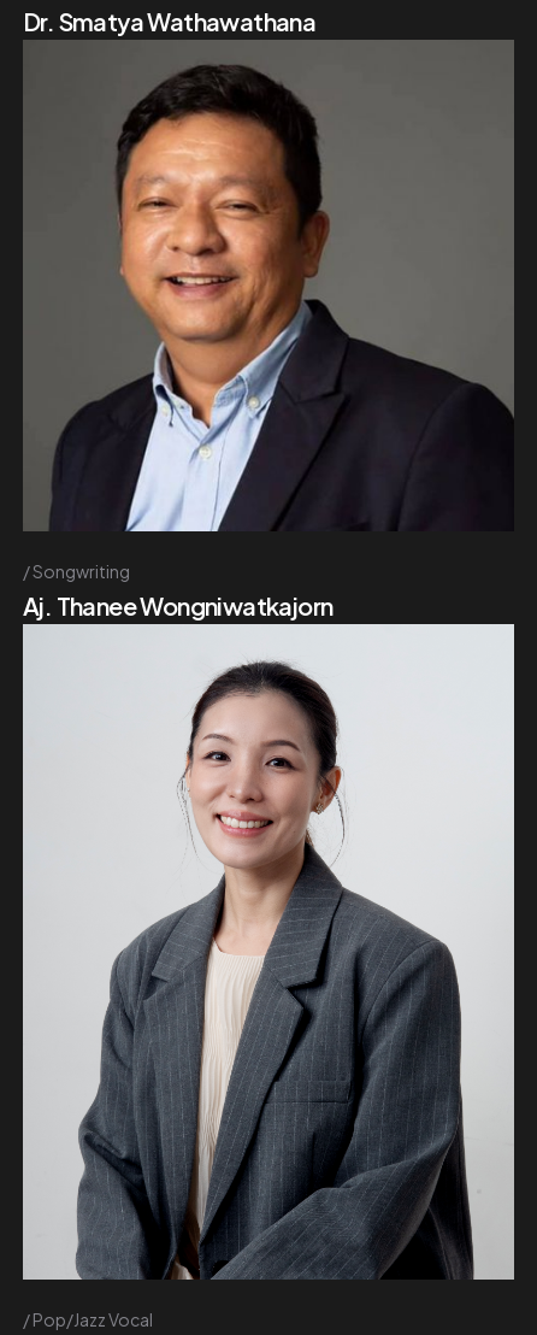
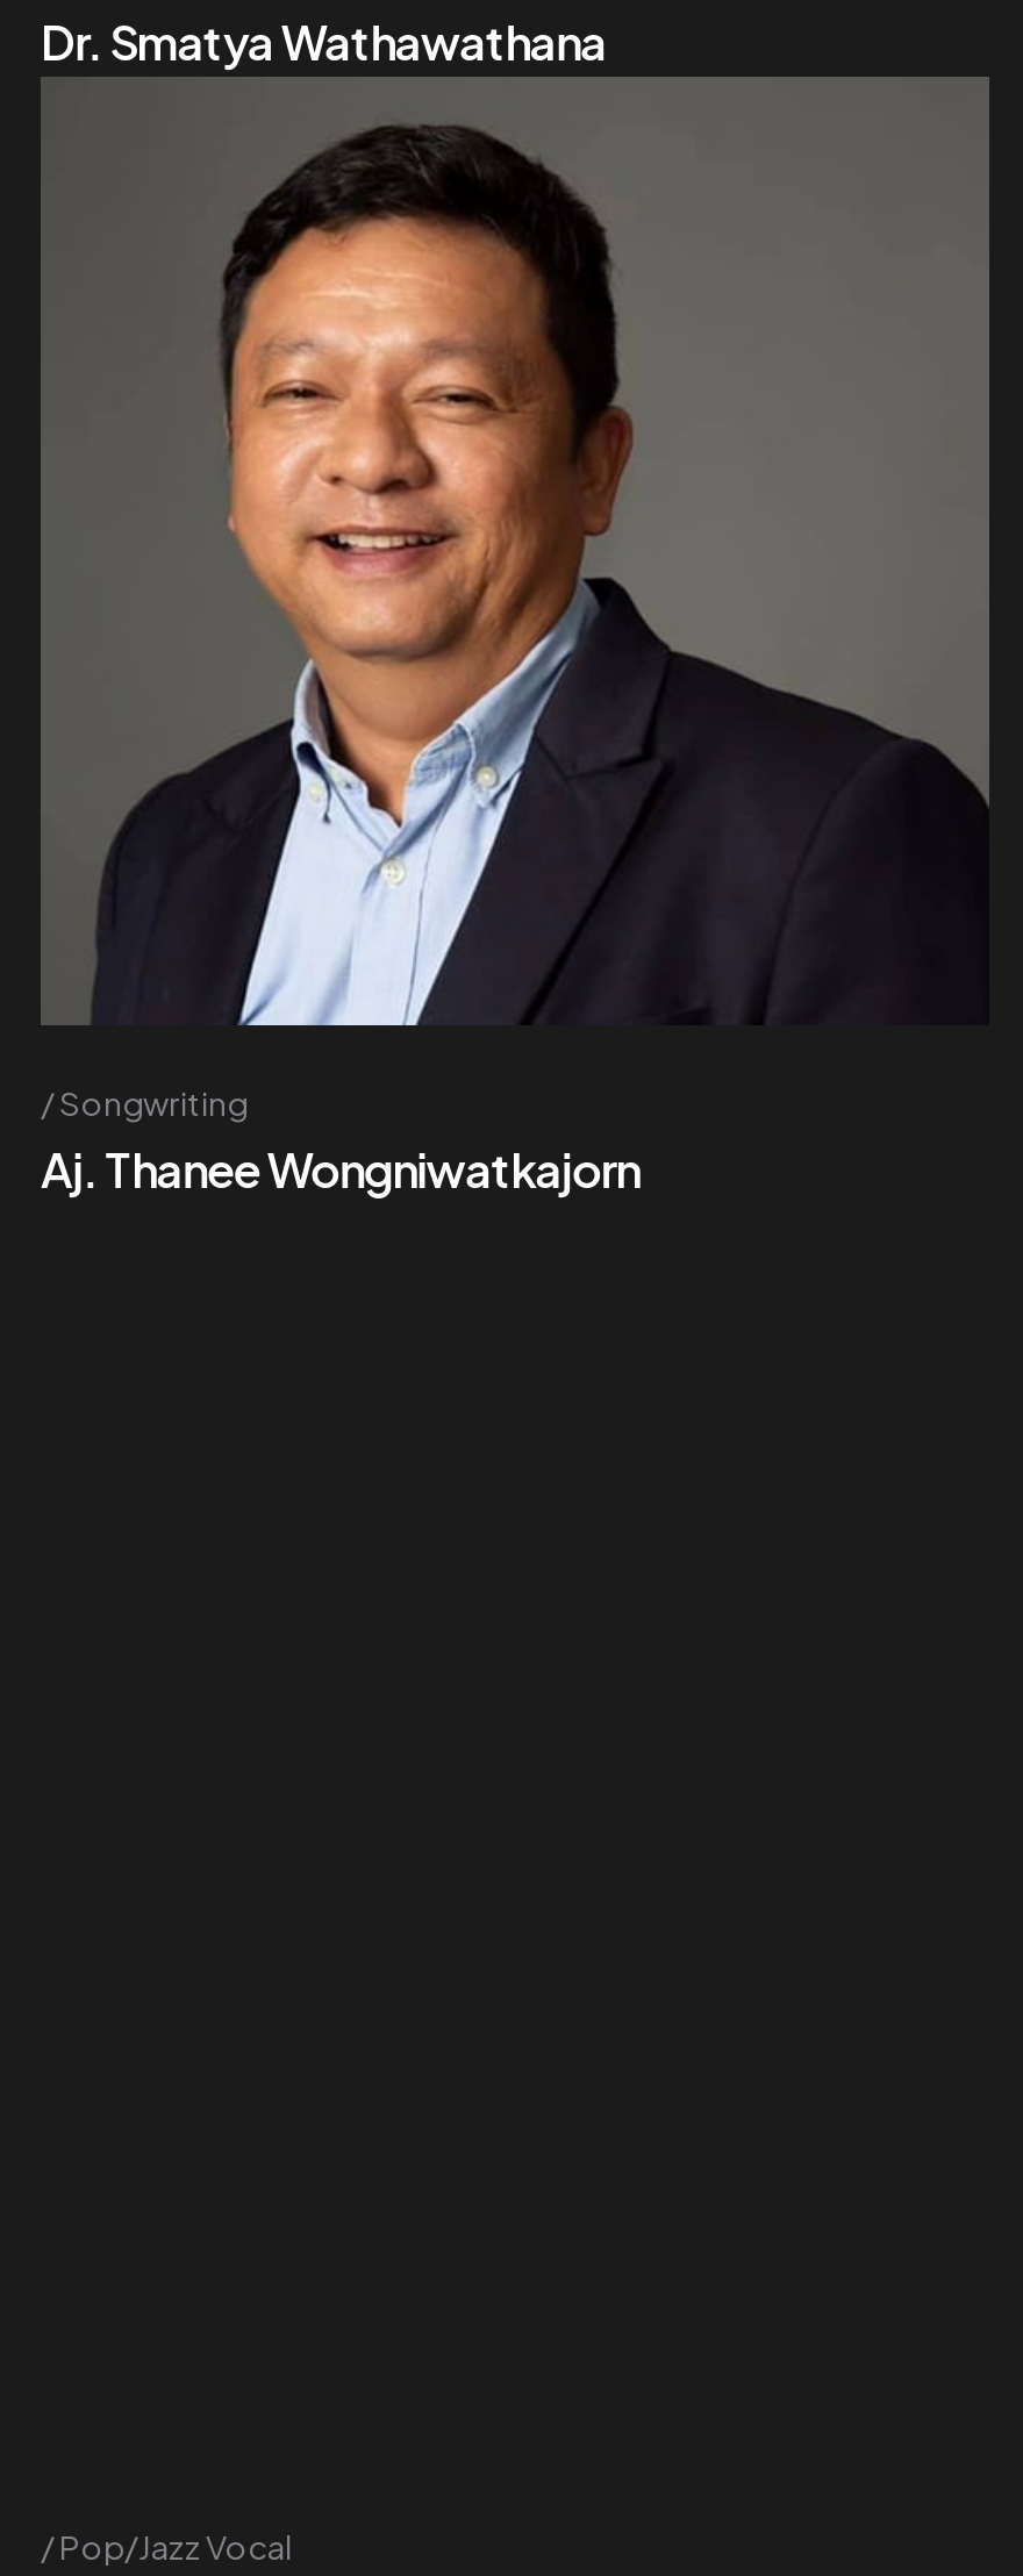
[22,623,515,1281] [image] -> none

